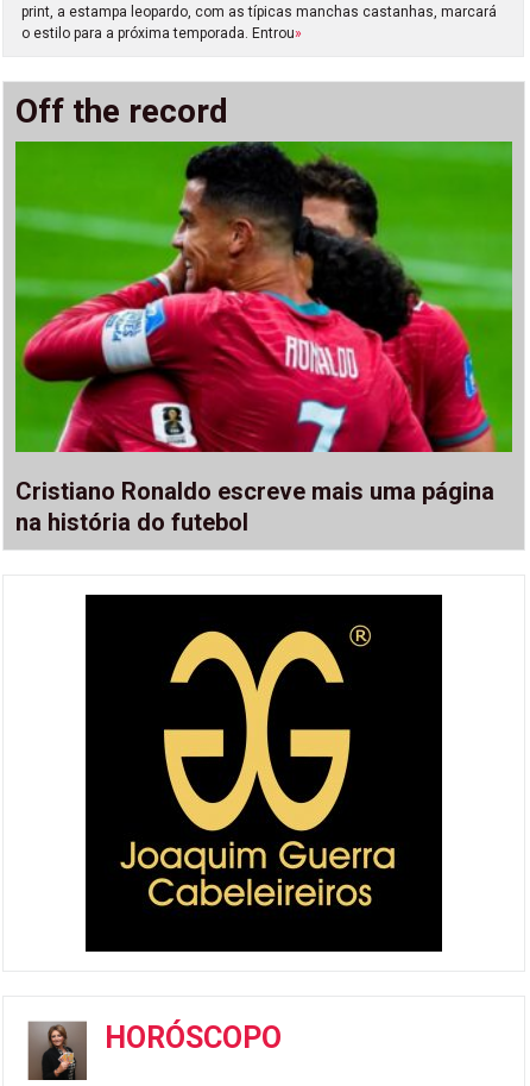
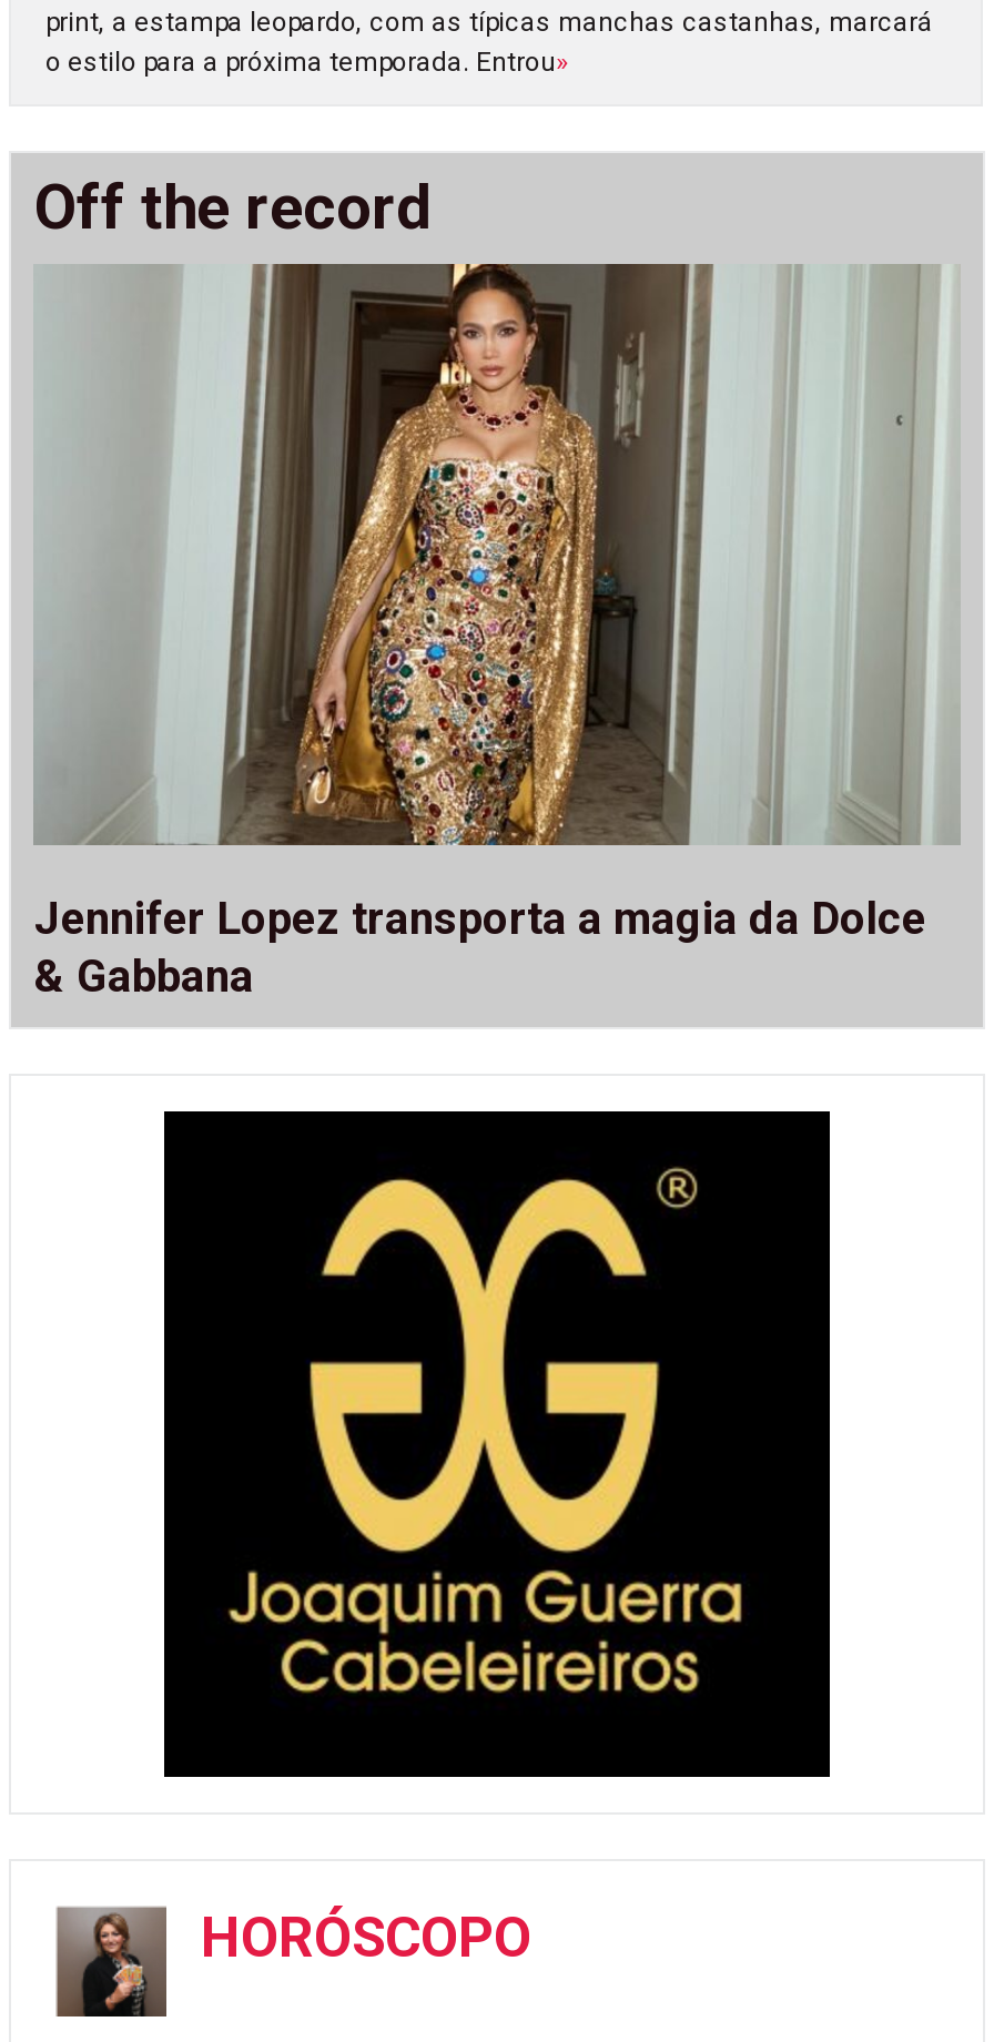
[14,140,513,536] [image] | Cristiano Ronaldo escreve mais uma página | na história do futebol -> [33,262,961,1003] [image] | Jennifer Lopez transporta a magia da Dolce | & Gabbana

